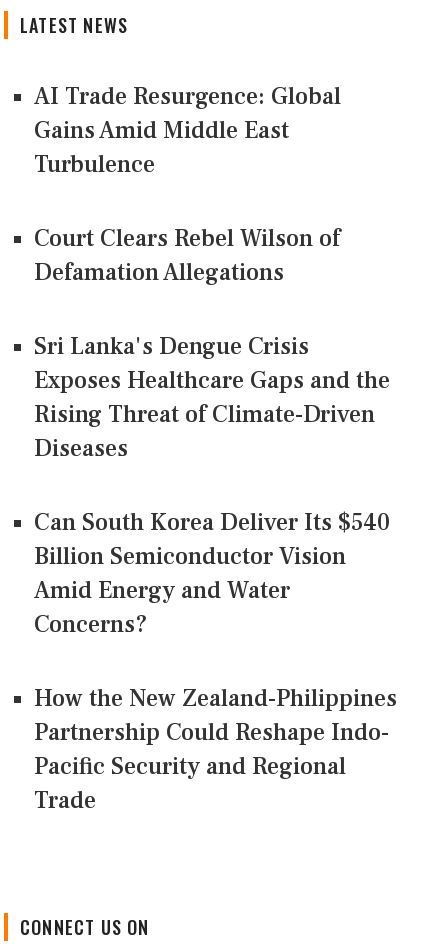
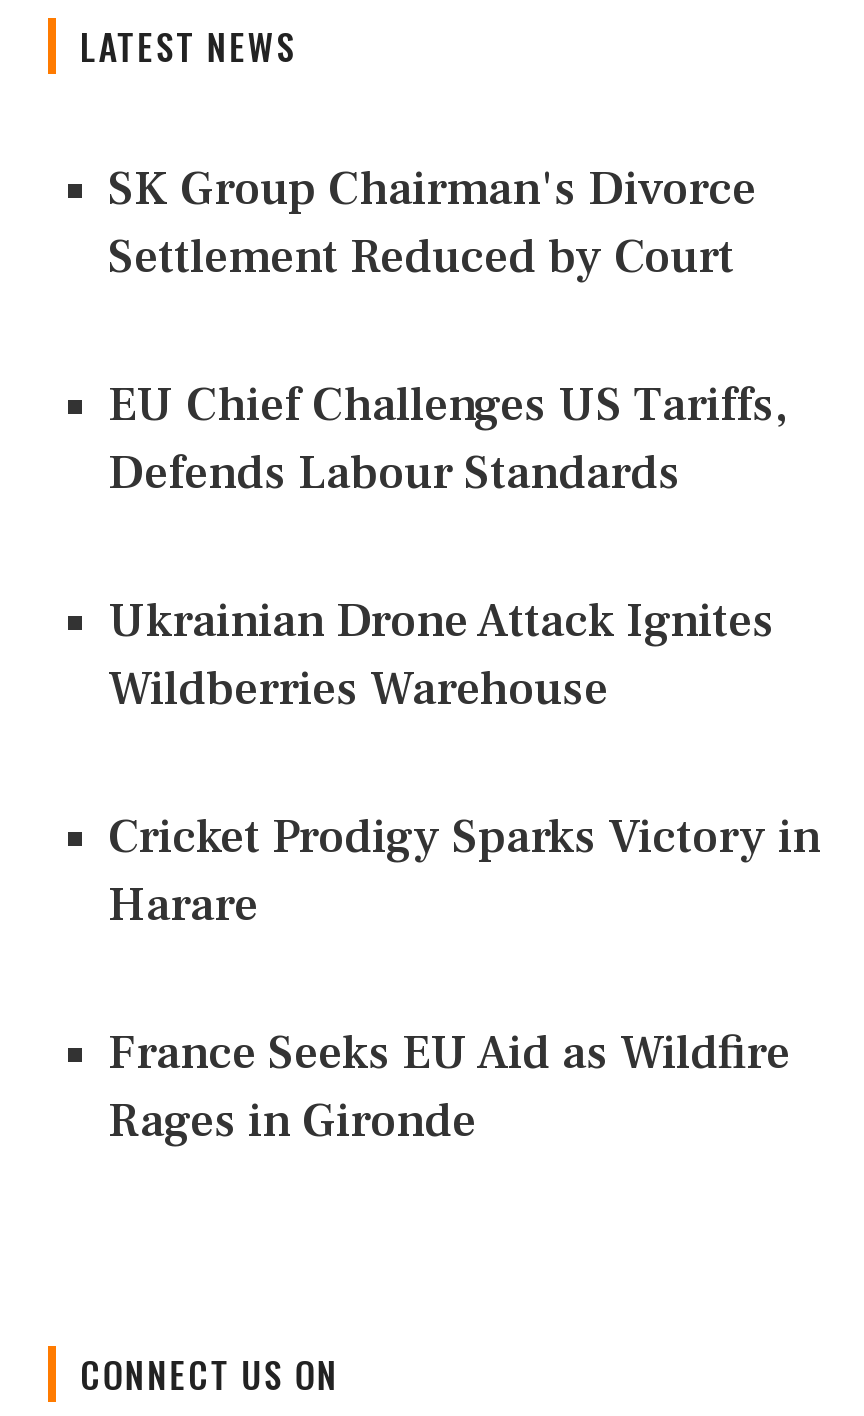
[34,81,341,180] AI Trade Resurgence: Global | Gains Amid Middle East | Turbulence -> [108,158,756,288] SK Group Chairman's Divorce | Settlement Reduced by Court
[34,223,340,288] Court Clears Rebel Wilson of | Defamation Allegations -> [108,374,788,504] EU Chief Challenges US Tariffs, | Defends Labour Standards
[34,331,390,464] Sri Lanka's Dengue Crisis | Exposes Healthcare Gaps and the | Rising Threat of Climate-Driven | Diseases -> [108,590,774,720] Ukrainian Drone Attack Ignites | Wildberries Warehouse
[34,507,390,640] Can South Korea Deliver Its $540 | Billion Semiconductor Vision | Amid Energy and Water | Concerns? -> [108,806,820,936] Cricket Prodigy Sparks Victory in | Harare
[34,683,397,816] How the New Zealand-Philippines | Partnership Could Reshape Indo- | Pacific Security and Regional | Trade -> [108,1022,790,1152] France Seeks EU Aid as Wildfire | Rages in Gironde

